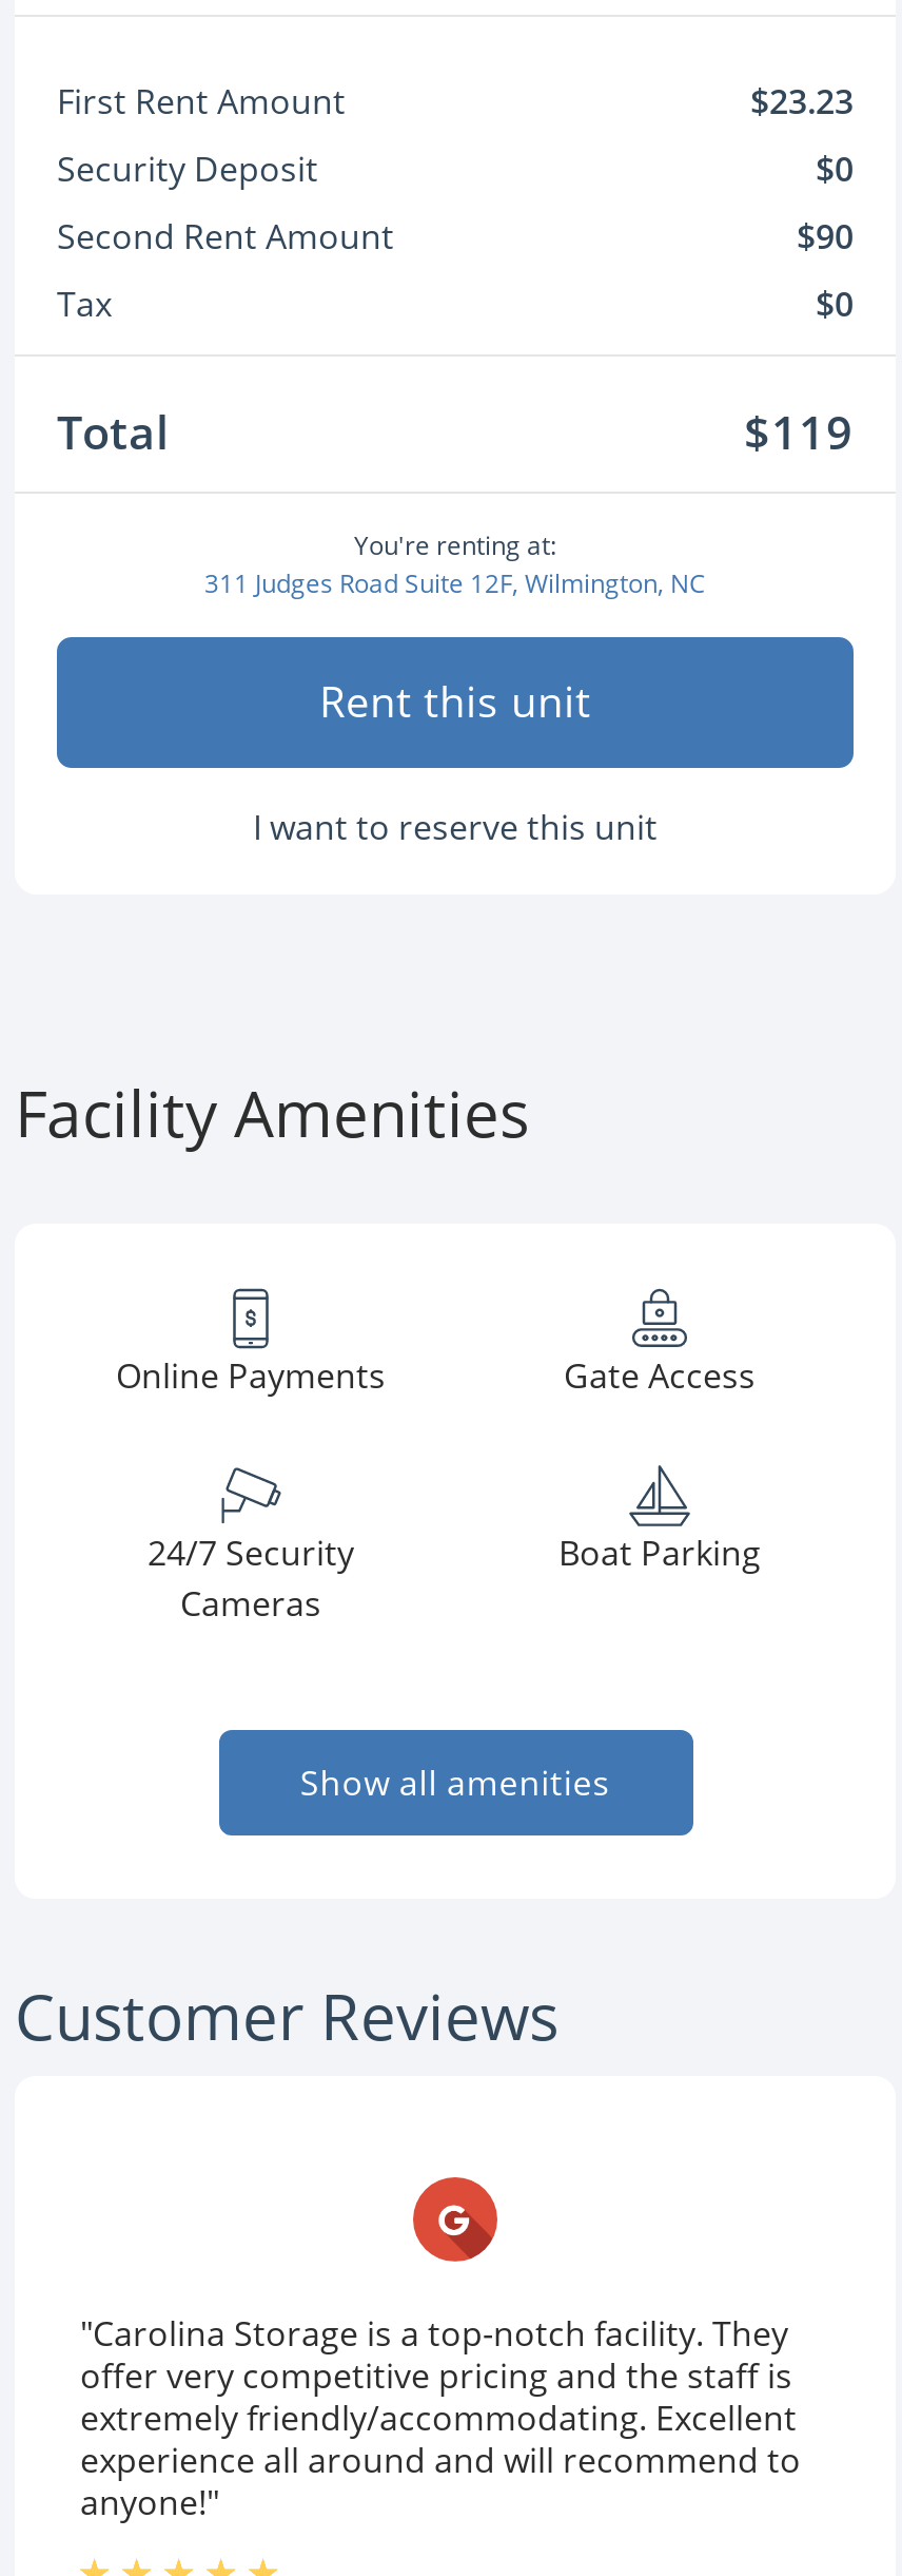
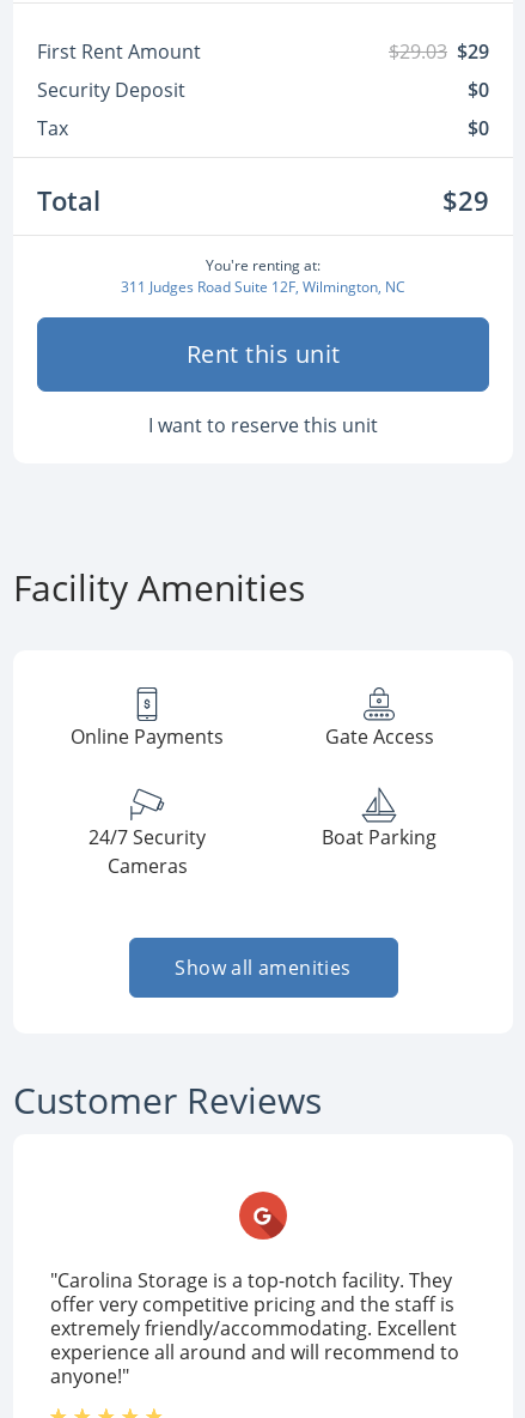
[750,78,854,124] $23.23 -> [389,38,489,65] $29.03 $29
[57,213,854,259] Second Rent Amount | $90 -> none
[744,401,854,462] $119 -> [442,183,489,218] $29

